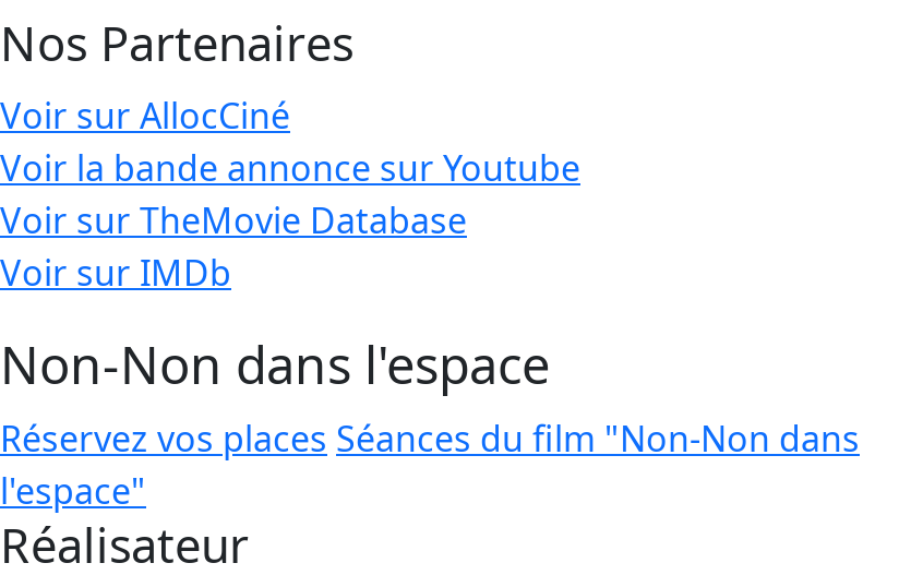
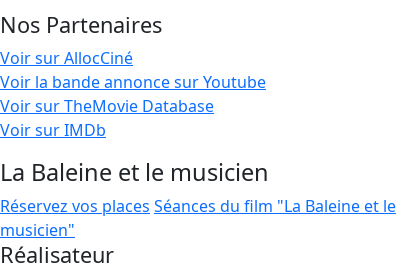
[0,330,860,515] Non-Non dans l'espace | Réservez vos places Séances du film "Non-Non dans | l'espace" -> [0,156,396,241] La Baleine et le musicien | Réservez vos places Séances du film "La Baleine et le | musicien"

